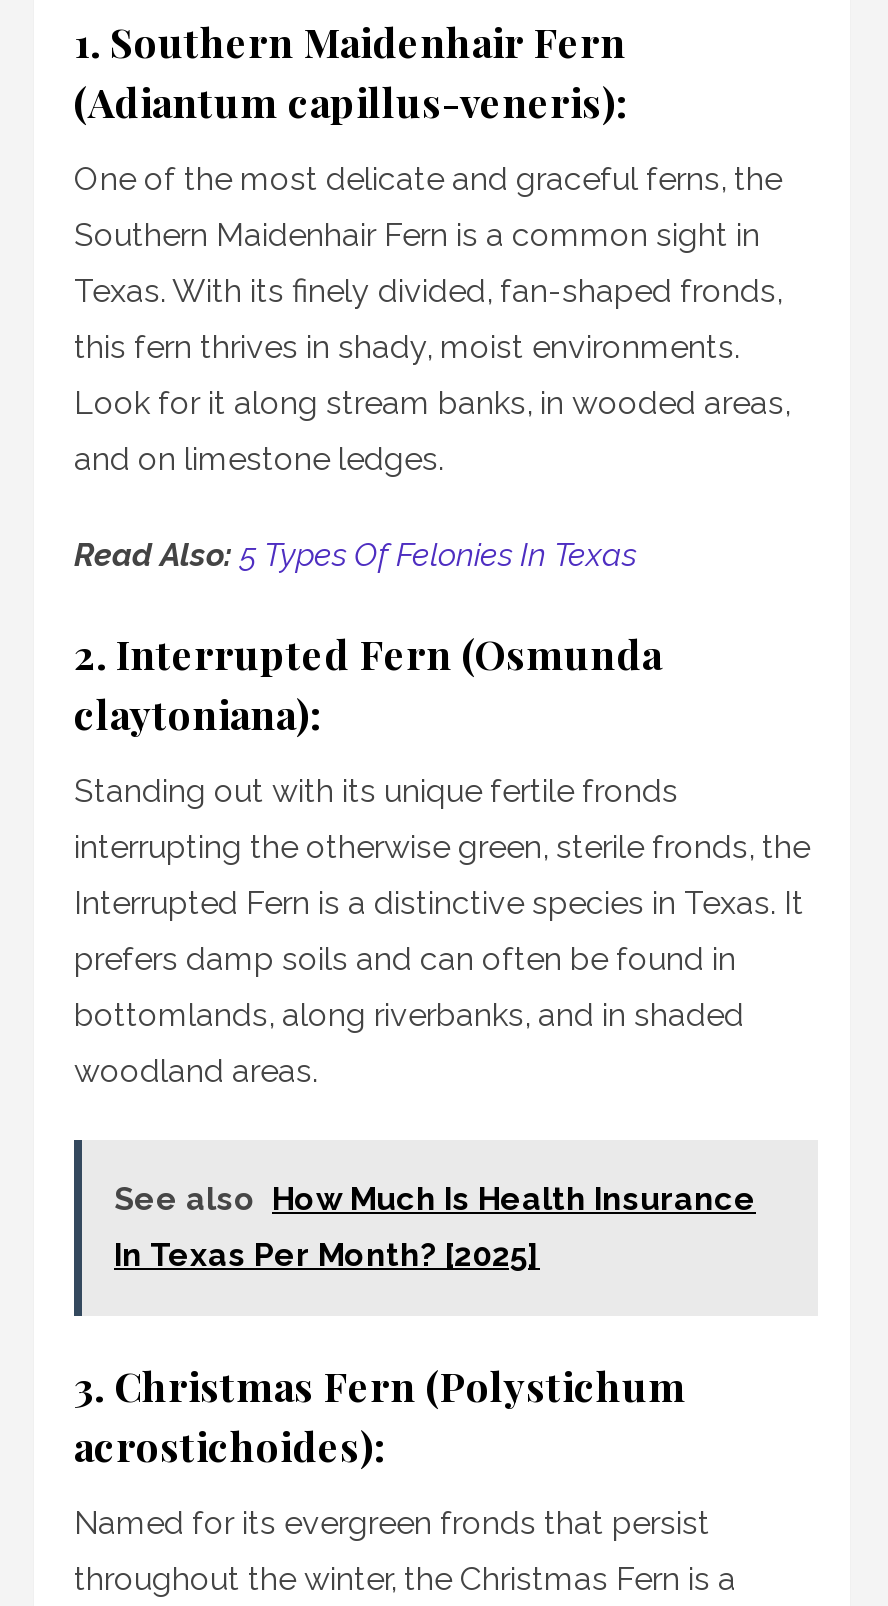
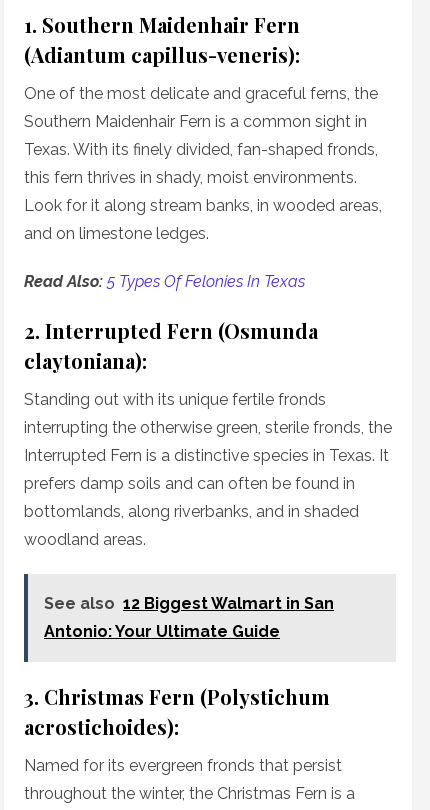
[114,1180,756,1218] See also How Much Is Health Insurance -> [44,594,334,613] See also 12 Biggest Walmart in San
[114,1236,540,1274] In Texas Per Month? [2025] -> [44,622,280,641] Antonio: Your Ultimate Guide

